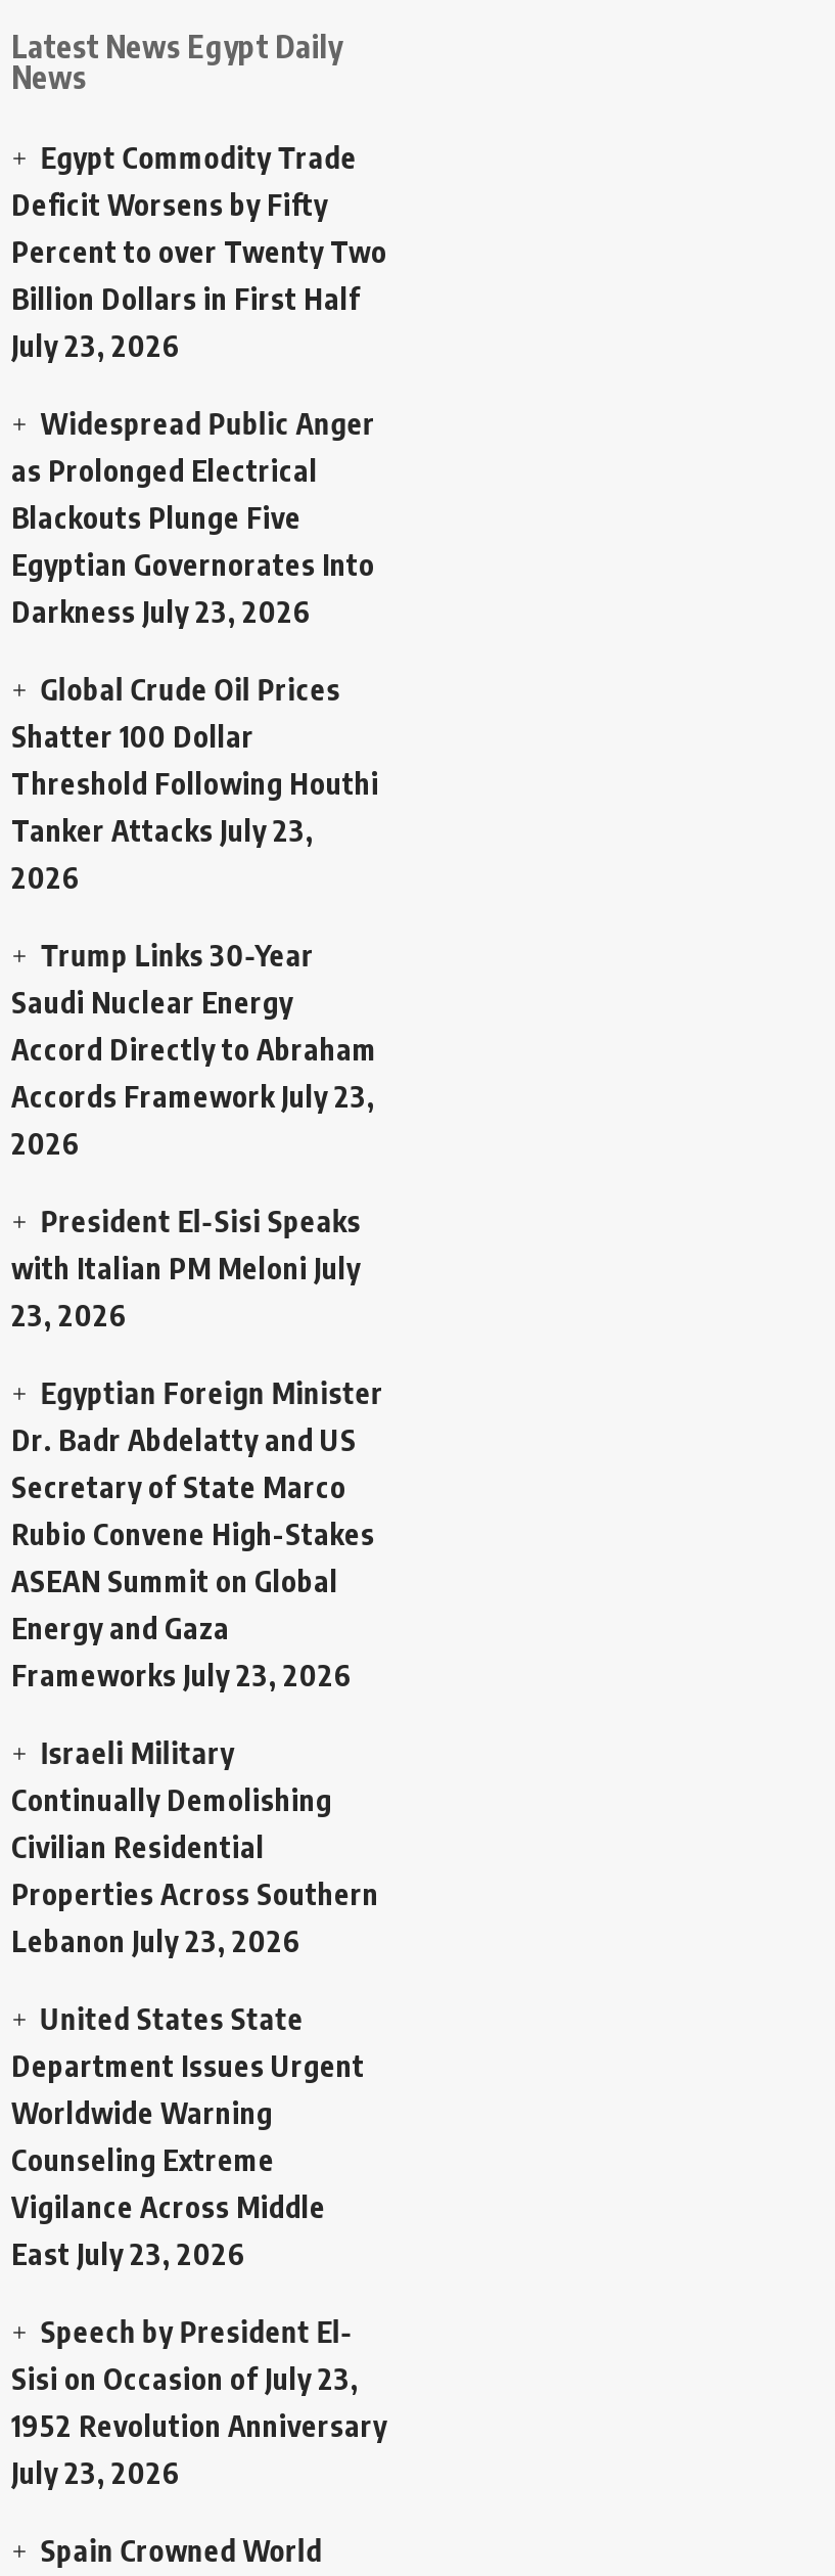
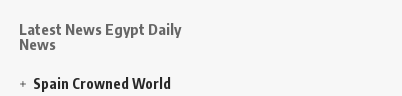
[11,140,387,2490] Egypt Commodity Trade | Deficit Worsens by Fifty | Percent to over Twenty Two | Billion Dollars in First Half | July 23, 2026 | Widespread Public Anger | as Prolonged Electrical | Blackouts Plunge Five | Egyptian Governorates Into | Darkness July 23, 2026 | Global Crude Oil Prices | Shatter 100 Dollar | Threshold Following Houthi | Tanker Attacks July 23, | 2026 | Trump Links 30-Year | Saudi Nuclear Energy | Accord Directly to Abraham | Accords Framework July 23, | 2026 | President El-Sisi Speaks | with Italian PM Meloni July | 23, 2026 | Egyptian Foreign Minister | Dr. Badr Abdelatty and US | Secretary of State Marco | Rubio Convene High-Stakes | ASEAN Summit on Global | Energy and Gaza | Frameworks July 23, 2026 | Israeli Military | Continually Demolishing | Civilian Residential | Properties Across Southern | Lebanon July 23, 2026 | United States State | Department Issues Urgent | Worldwide Warning | Counseling Extreme | Vigilance Across Middle | East July 23, 2026 | Speech by President El- | Sisi on Occasion of July 23, | 1952 Revolution Anniversary | July 23, 2026 -> none

